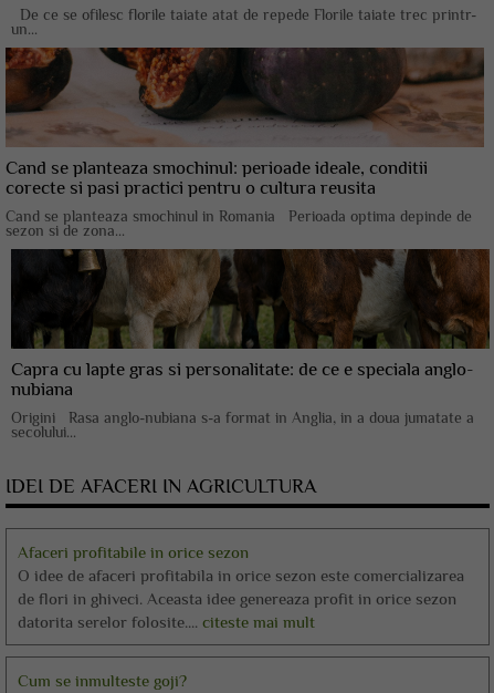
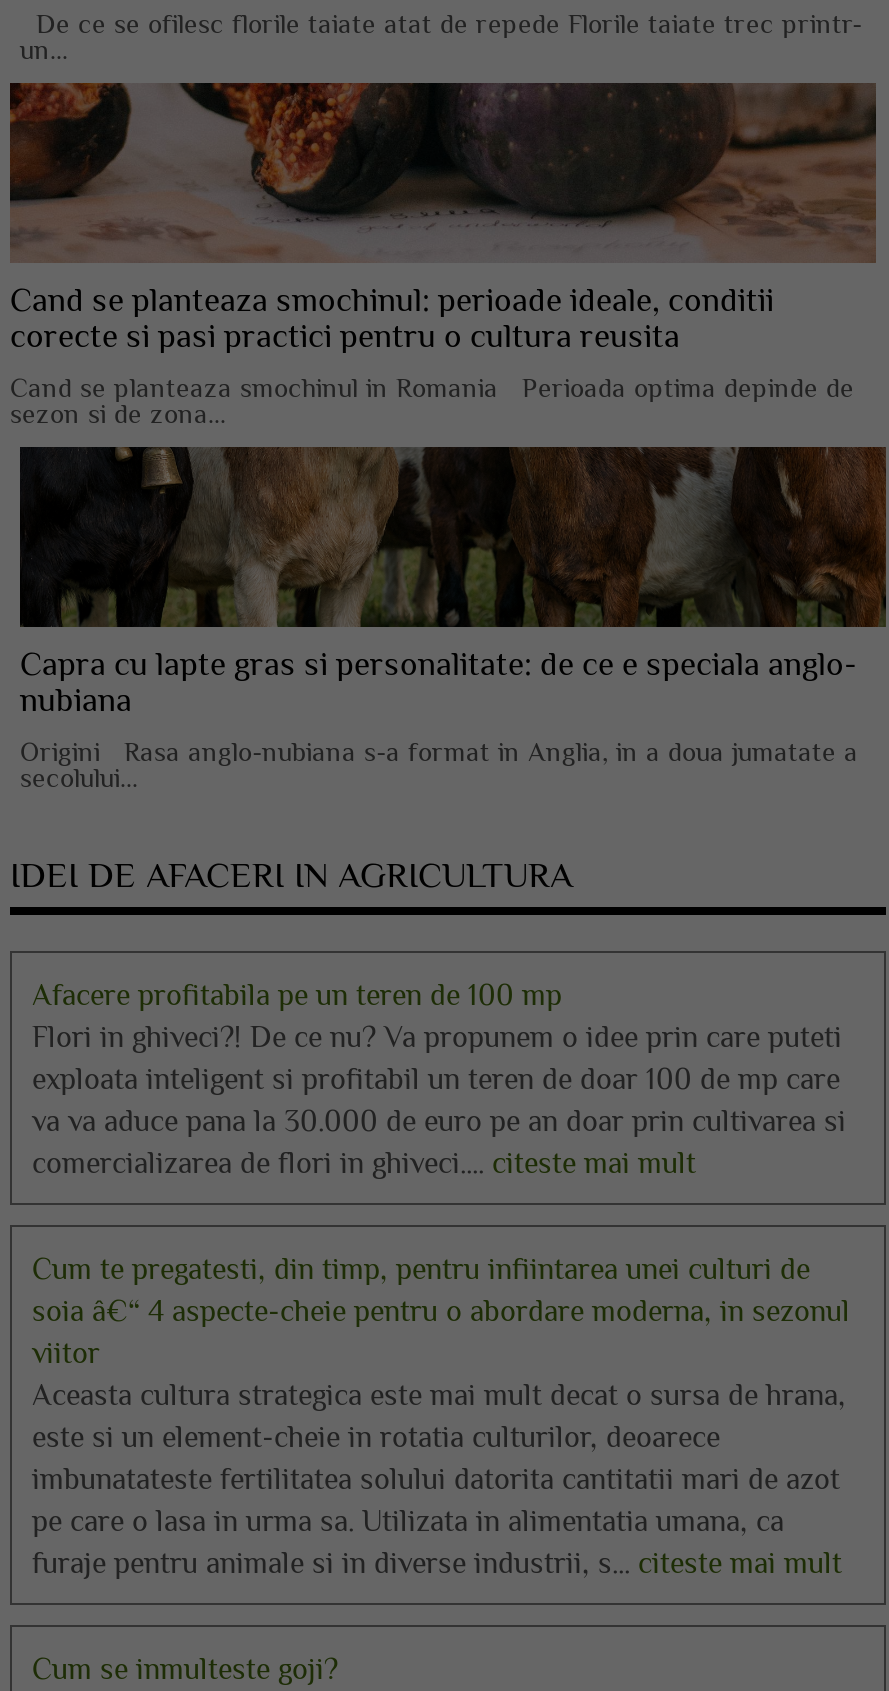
[18,543,464,631] Afaceri profitabile in orice sezon | O idee de afaceri profitabila in orice sezon este comercializarea | de flori in ghiveci. Aceasta idee genereaza profit in orice sezon | datorita serelor folosite.... citeste mai mult -> [32,977,850,1579] Afacere profitabila pe un teren de 100 mp | Flori in ghiveci?! De ce nu? Va propunem o idee prin care puteti | exploata inteligent si profitabil un teren de doar 100 de mp care | va va aduce pana la 30.000 de euro pe an doar prin cultivarea si | comercializarea de flori in ghiveci.... citeste mai mult | Cum te pregatesti, din timp, pentru infiintarea unei culturi de | soia â€“ 4 aspecte-cheie pentru o abordare moderna, in sezonul | viitor | Aceasta cultura strategica este mai mult decat o sursa de hrana, | este si un element-cheie in rotatia culturilor, deoarece | imbunatateste fertilitatea solului datorita cantitatii mari de azot | pe care o lasa in urma sa. Utilizata in alimentatia umana, ca | furaje pentru animale si in diverse industrii, s... citeste mai mult

